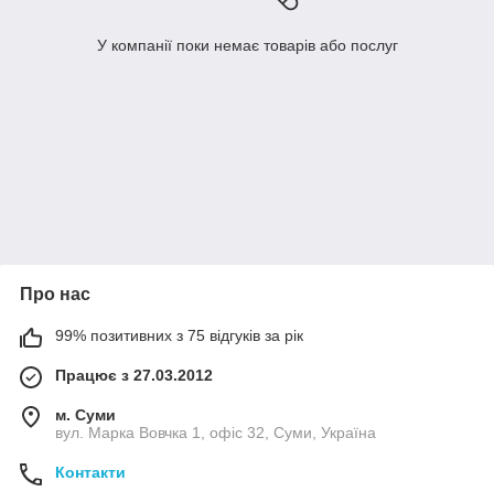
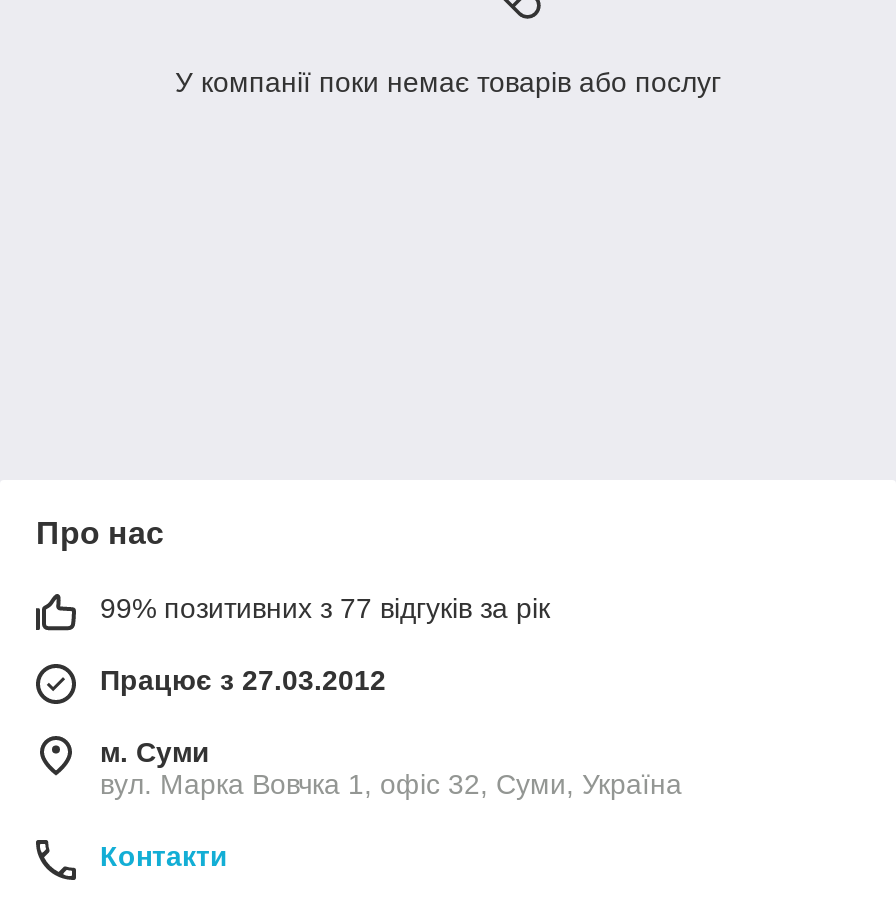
[55,327,303,345] 99% позитивних з 75 відгуків за рік -> [100,593,550,625] 99% позитивних з 77 відгуків за рік

